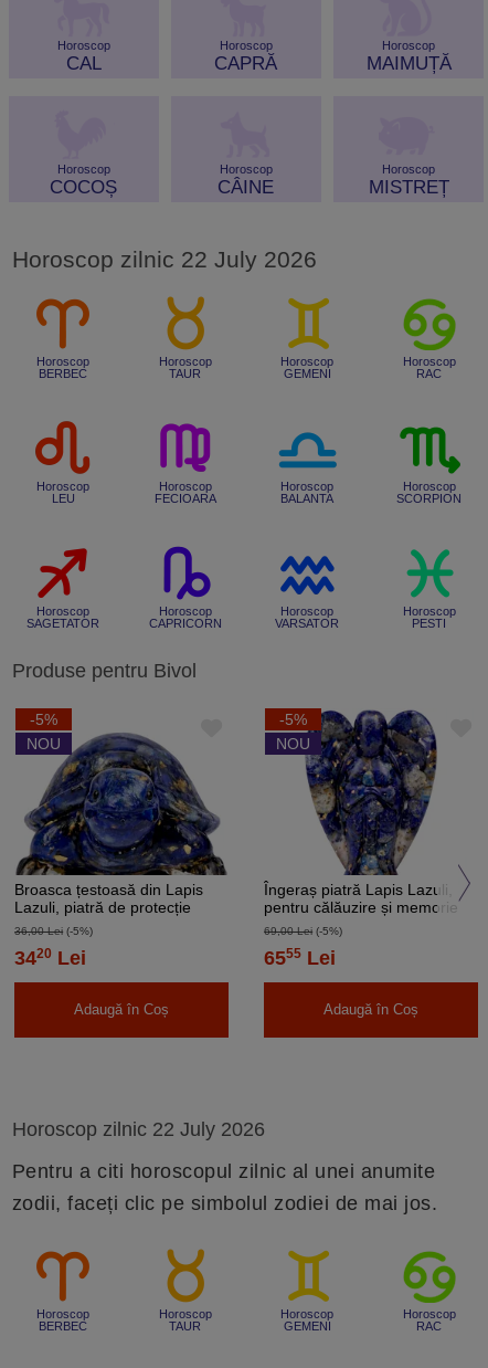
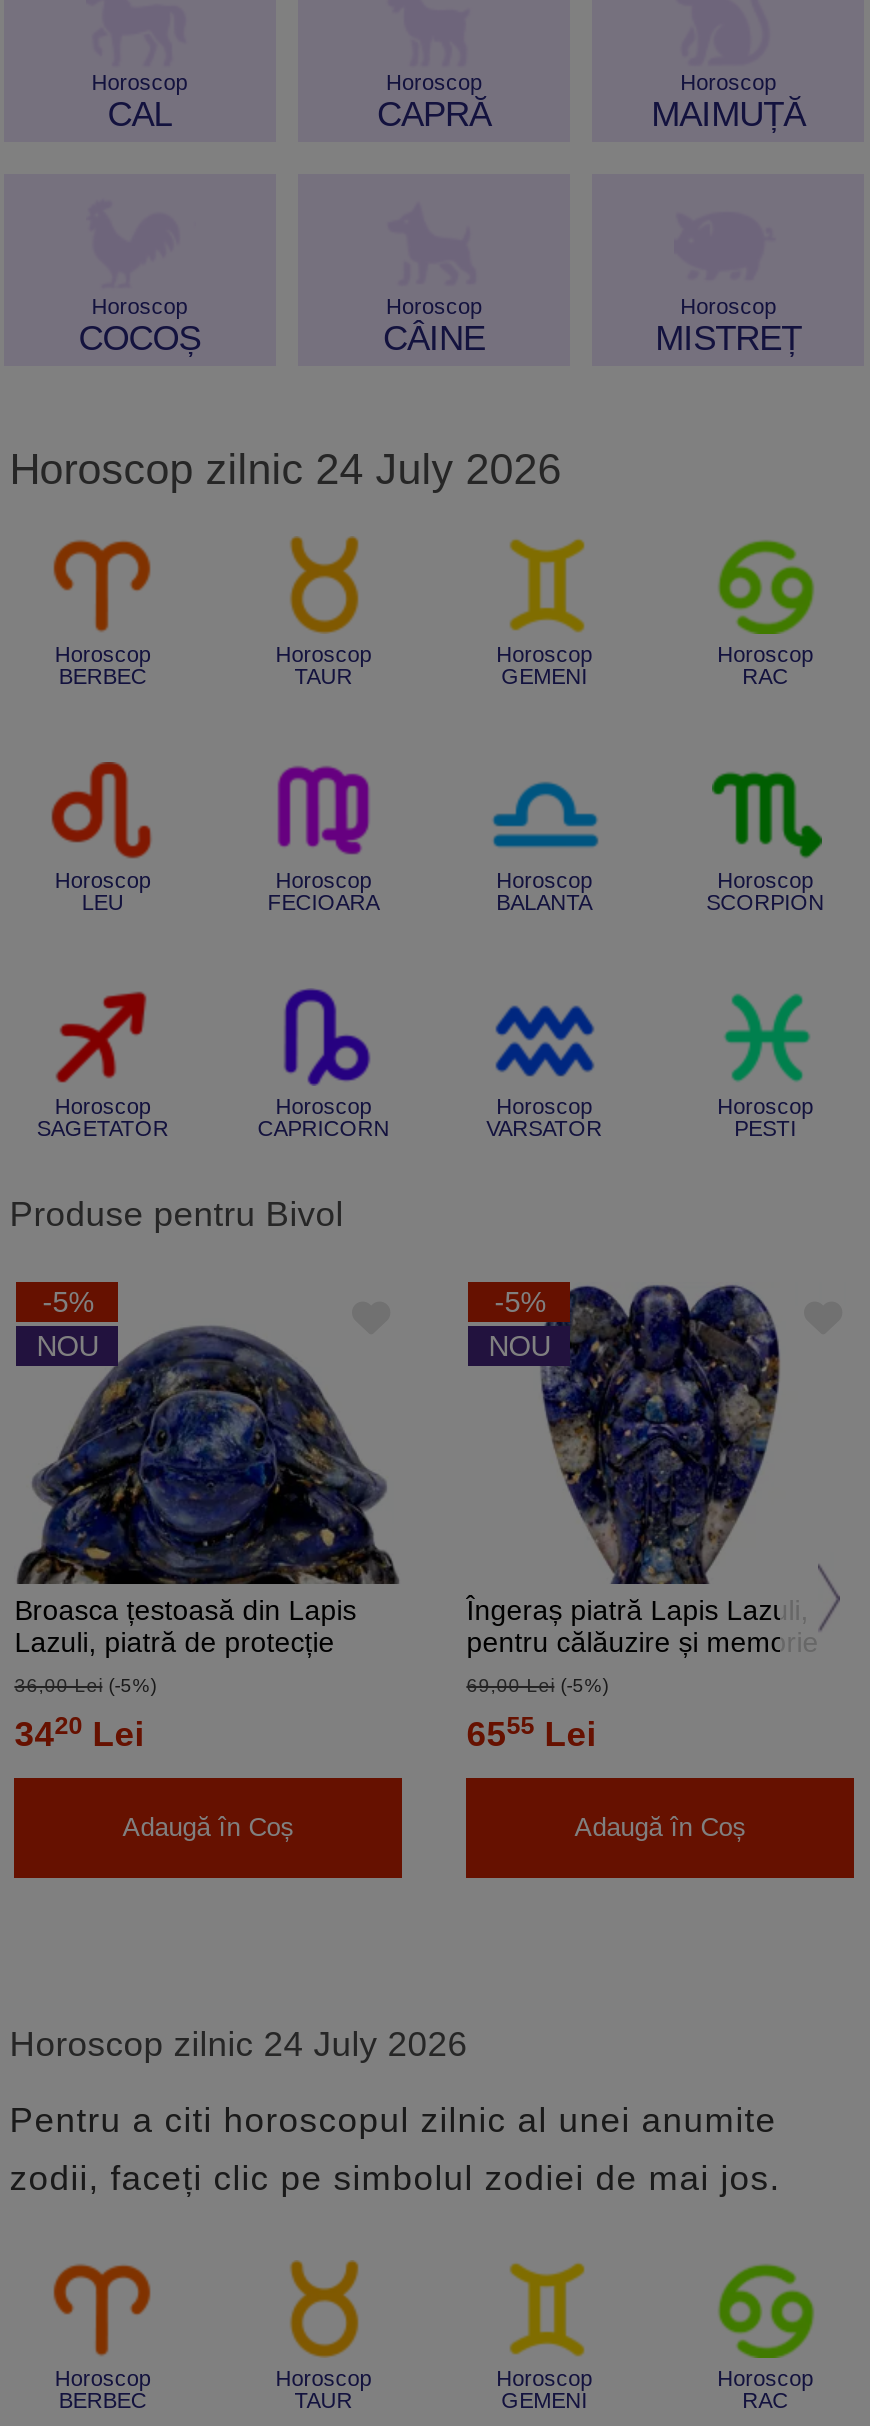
[12,246,317,273] Horoscop zilnic 22 July 2026 -> [10,446,562,494] Horoscop zilnic 24 July 2026
[12,1119,265,1141] Horoscop zilnic 22 July 2026 -> [10,2025,468,2065] Horoscop zilnic 24 July 2026

